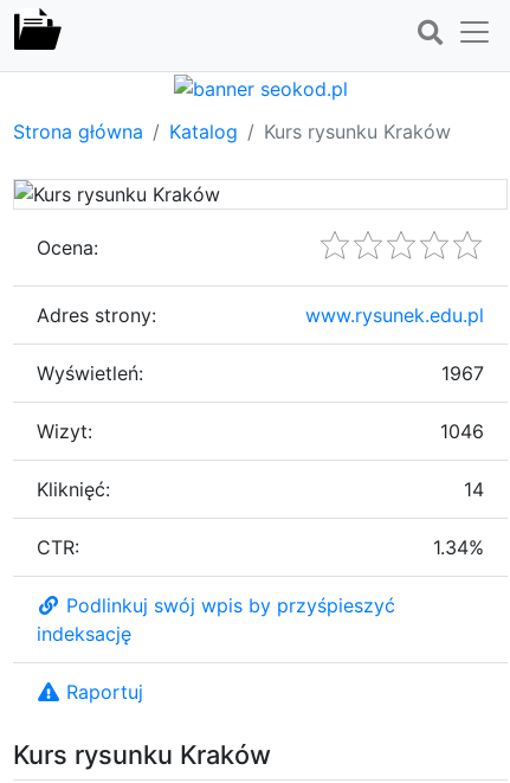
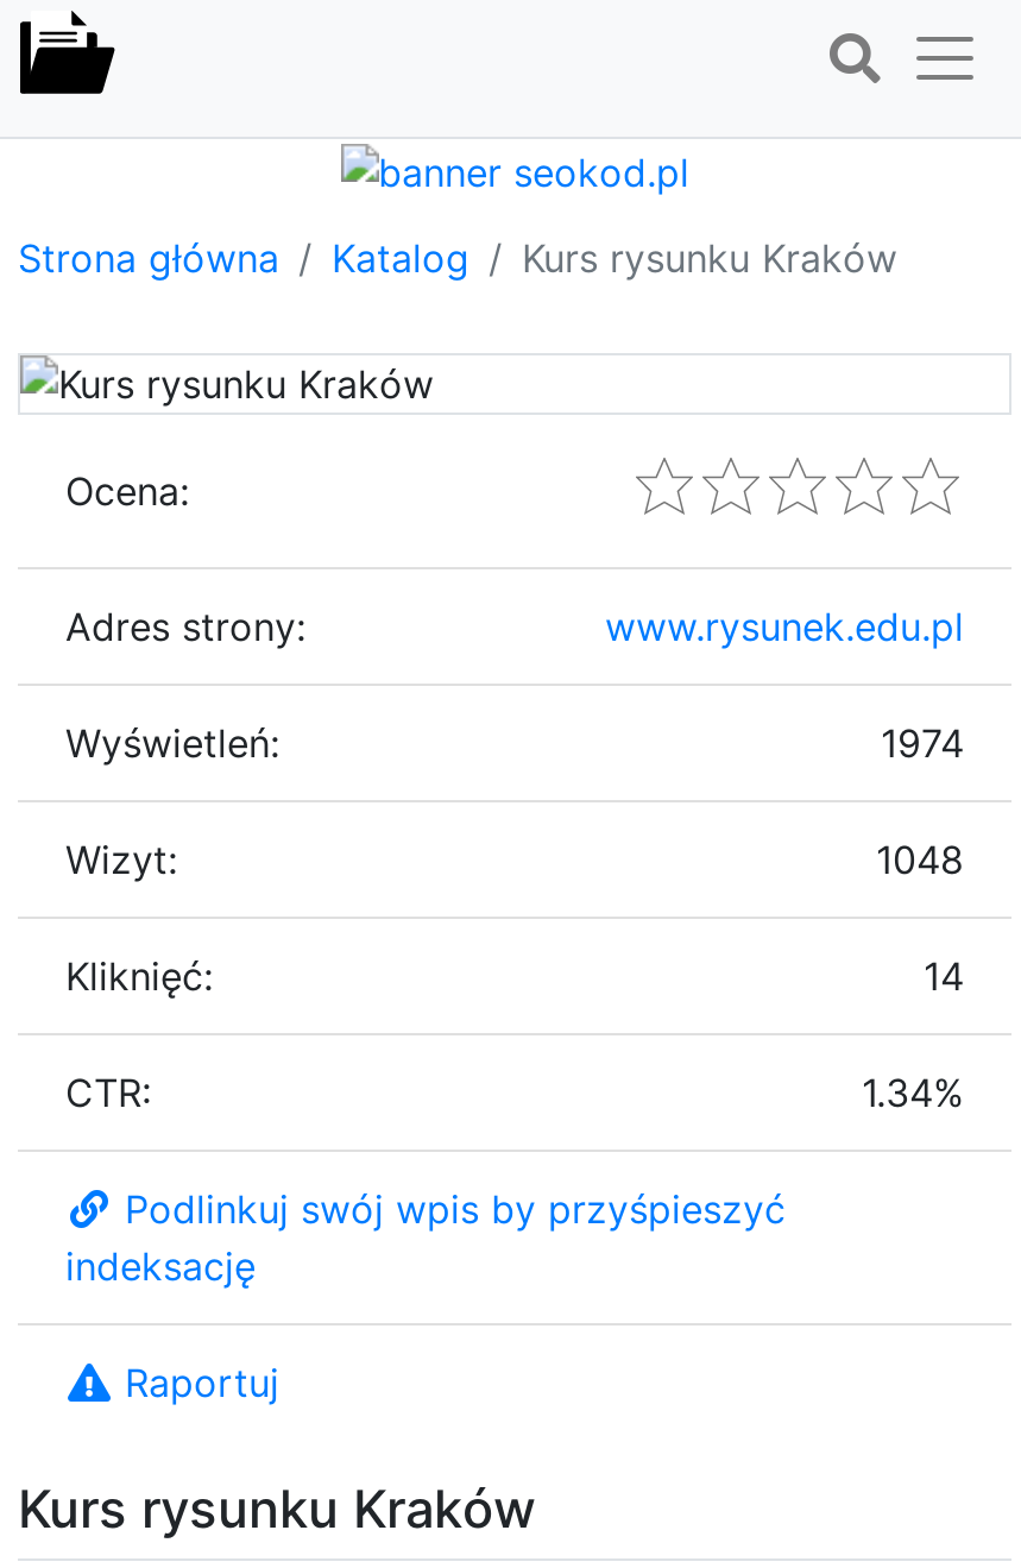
[441,361,484,385] 1967 -> [881,718,964,766] 1974
[440,419,484,443] 1046 -> [876,835,964,882] 1048

